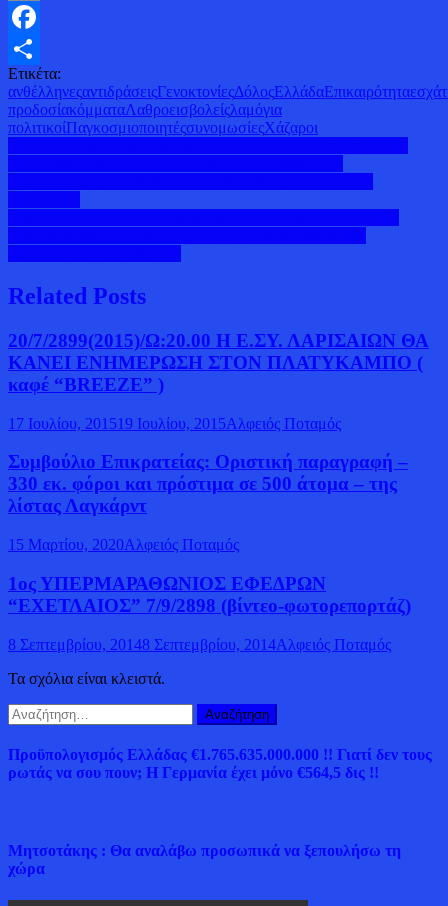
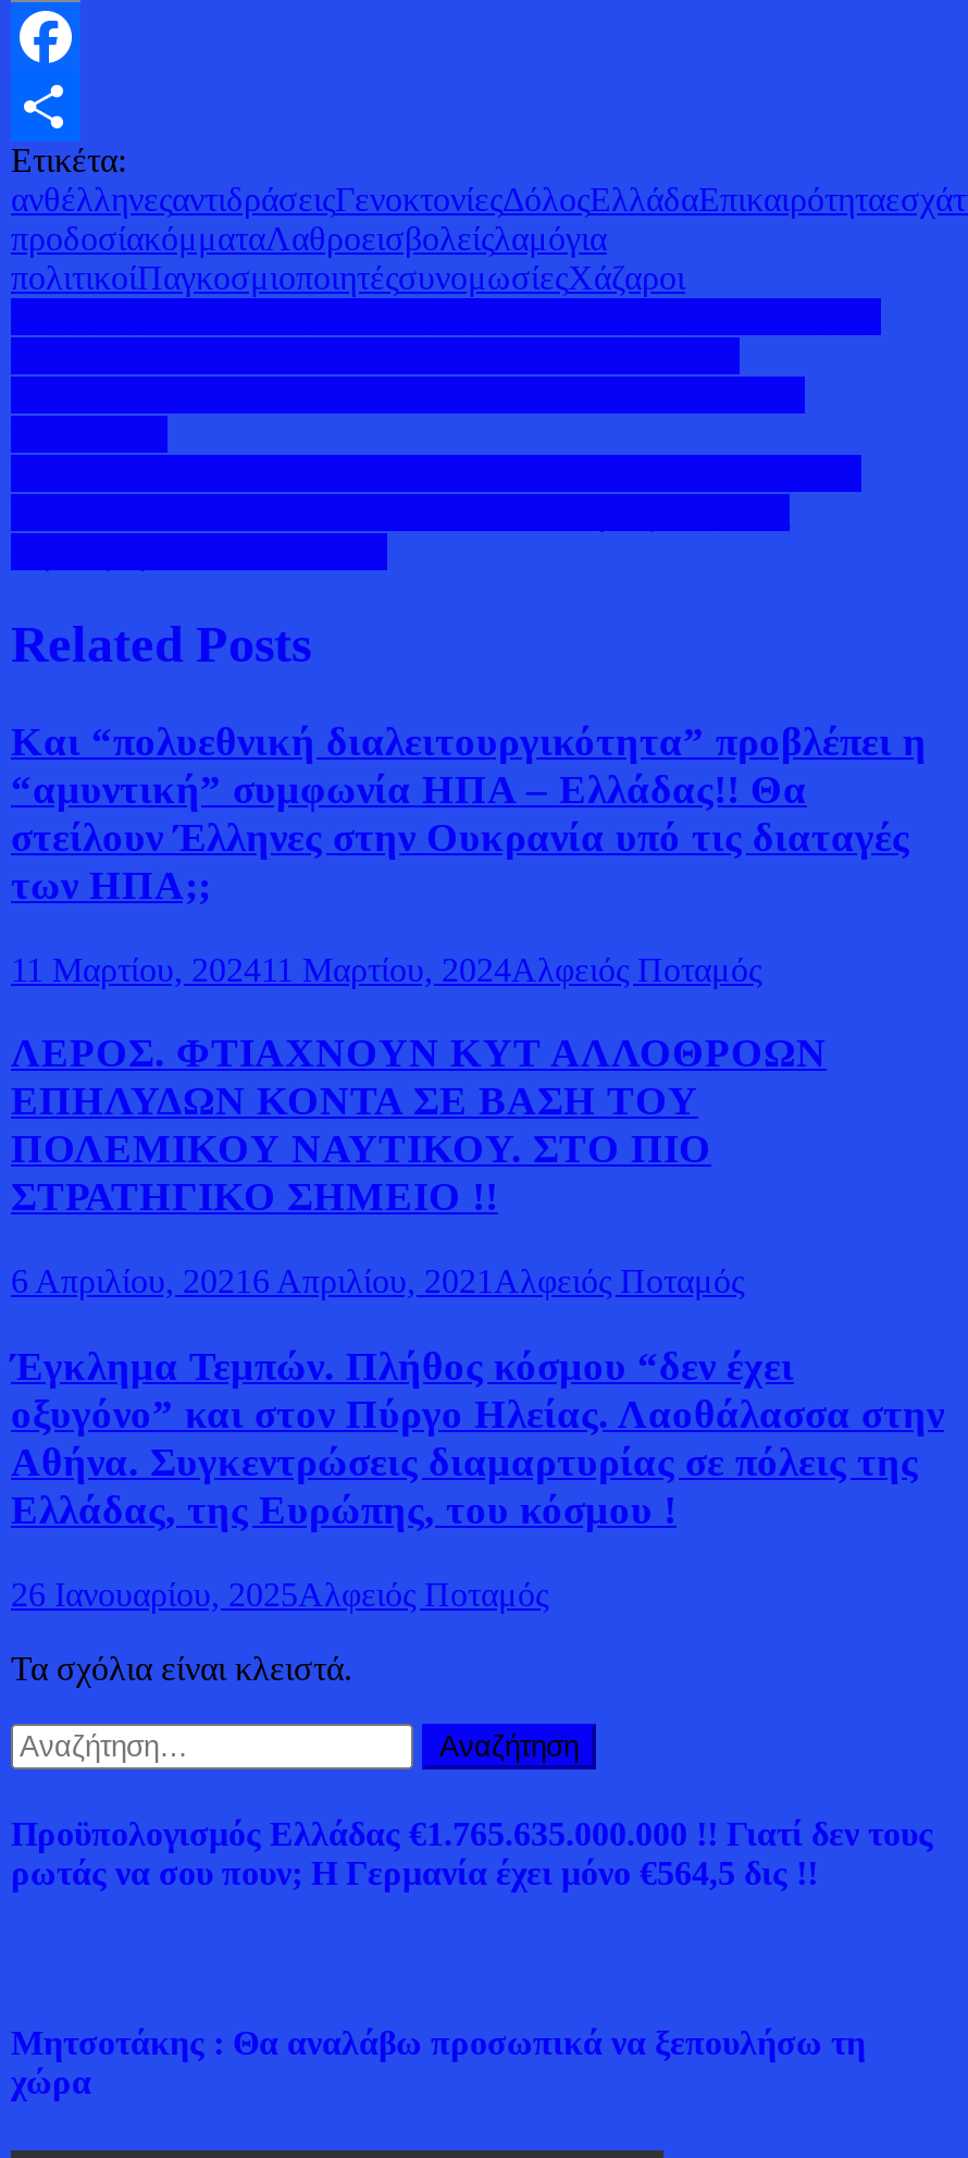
[8,330,429,395] 20/7/2899(2015)/Ω:20.00 Η Ε.ΣΥ. ΛΑΡΙΣΑΙΩΝ ΘΑ | ΚΑΝΕΙ ΕΝΗΜΕΡΩΣΗ ΣΤΟΝ ΠΛΑΤΥΚΑΜΠΟ ( | καφέ “BREEZE” ) -> [11,718,927,907] Και “πολυεθνική διαλειτουργικότητα” προβλέπει η | “αμυντική” συμφωνία ΗΠΑ – Ελλάδας!! Θα | στείλουν Έλληνες στην Ουκρανία υπό τις διαταγές | των ΗΠΑ;;
[8,415,341,432] 17 Ιουλίου, 201519 Ιουλίου, 2015Αλφειός Ποταμός -> [11,950,761,987] 11 Μαρτίου, 202411 Μαρτίου, 2024Αλφειός Ποταμός
[8,451,408,516] Συμβούλιο Επικρατείας: Οριστική παραγραφή – | 330 εκ. φόροι και πρόστιμα σε 500 άτομα – της | λίστας Λαγκάρντ -> [11,1030,827,1220] ΛΕΡΟΣ. ΦΤΙΑΧΝΟΥΝ ΚΥΤ ΑΛΛΟΘΡΟΩΝ | ΕΠΗΛΥΔΩΝ ΚΟΝΤΑ ΣΕ ΒΑΣΗ ΤΟΥ | ΠΟΛΕΜΙΚΟΥ ΝΑΥΤΙΚΟΥ. ΣΤΟ ΠΙΟ | ΣΤΡΑΤΗΓΙΚΟ ΣΗΜΕΙΟ !!
[8,536,239,553] 15 Μαρτίου, 2020Αλφειός Ποταμός -> [11,1263,744,1300] 6 Απριλίου, 2021 6 Απριλίου, 2021 Αλφειός Ποταμός
[8,573,411,616] 1ος ΥΠΕΡΜΑΡΑΘΩΝΙΟΣ ΕΦΕΔΡΩΝ | “ΕΧΕΤΛΑΙΟΣ” 7/9/2898 (βίντεο-φωτορεπορτάζ) -> [11,1342,944,1532] Έγκλημα Τεμπών. Πλήθος κόσμου “δεν έχει | οξυγόνο” και στον Πύργο Ηλείας. Λαοθάλασσα στην | Αθήνα. Συγκεντρώσεις διαμαρτυρίας σε πόλεις της | Ελλάδας, της Ευρώπης, του κόσμου !
[8,635,391,652] 8 Σεπτεμβρίου, 20148 Σεπτεμβρίου, 2014Αλφειός Ποταμός -> [11,1575,548,1612] 26 Ιανουαρίου, 2025Αλφειός Ποταμός

